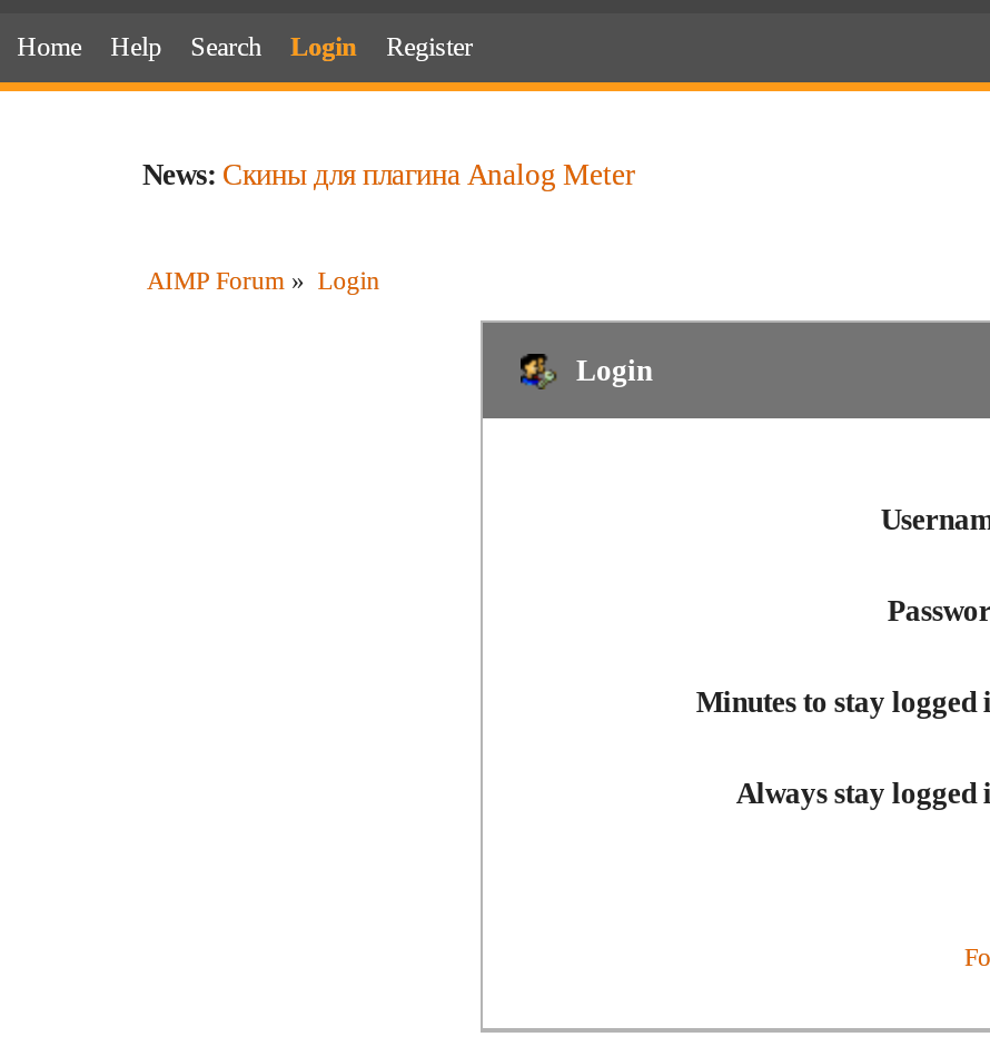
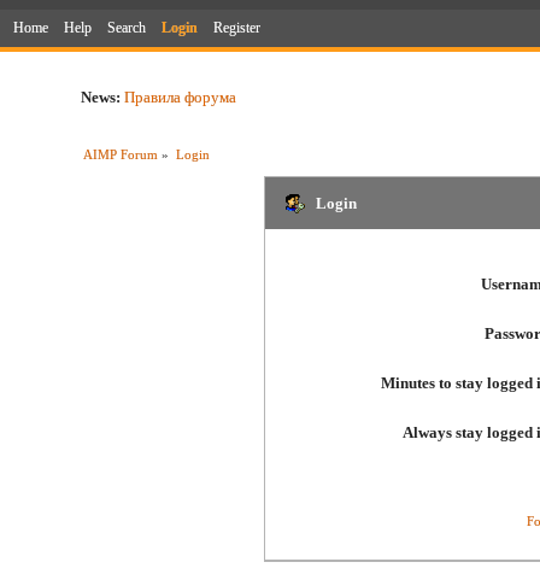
[142,158,634,191] News: Скины для плагина Analog Meter -> [81,88,236,106] News: Правила форума

